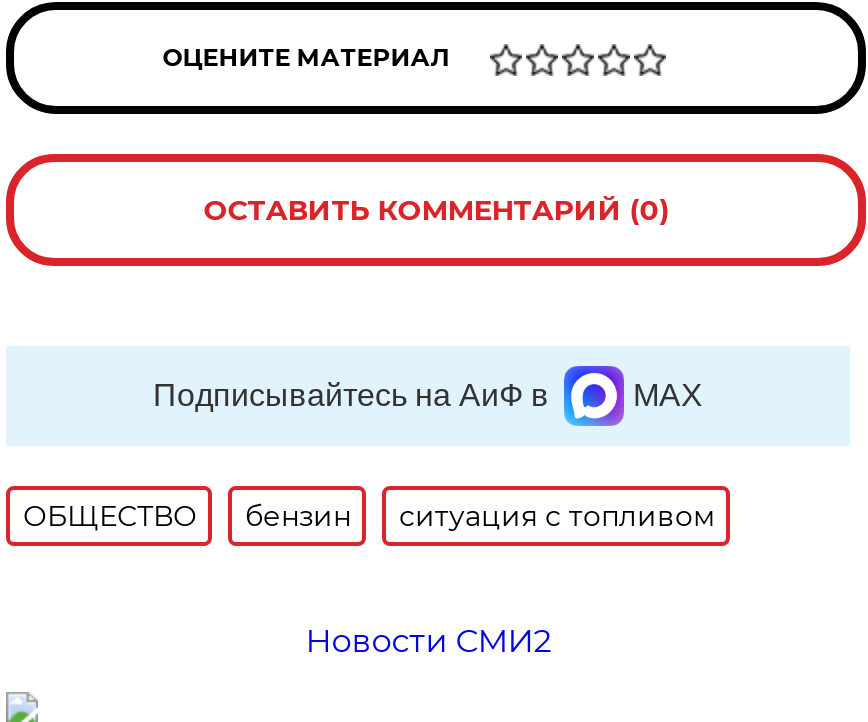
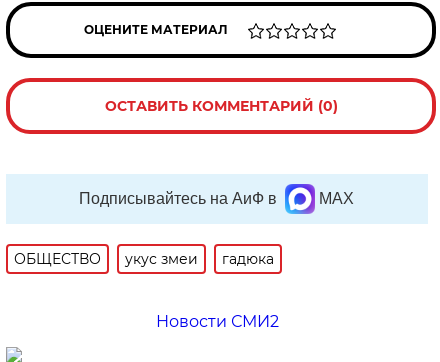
[245,498,715,534] бензин | ситуация с топливом -> [125,250,274,268] укус змеи | гадюка

